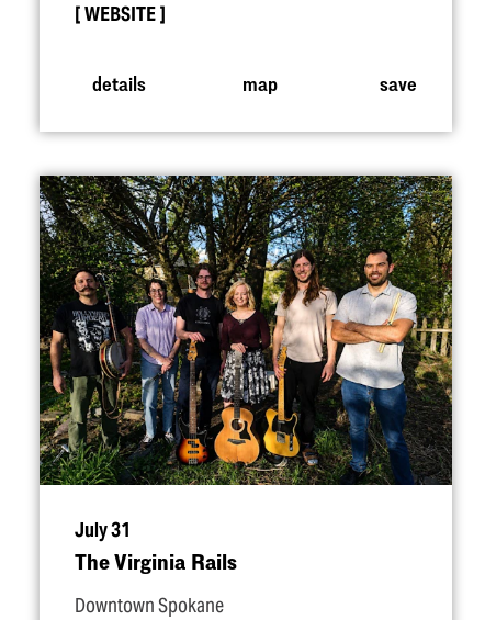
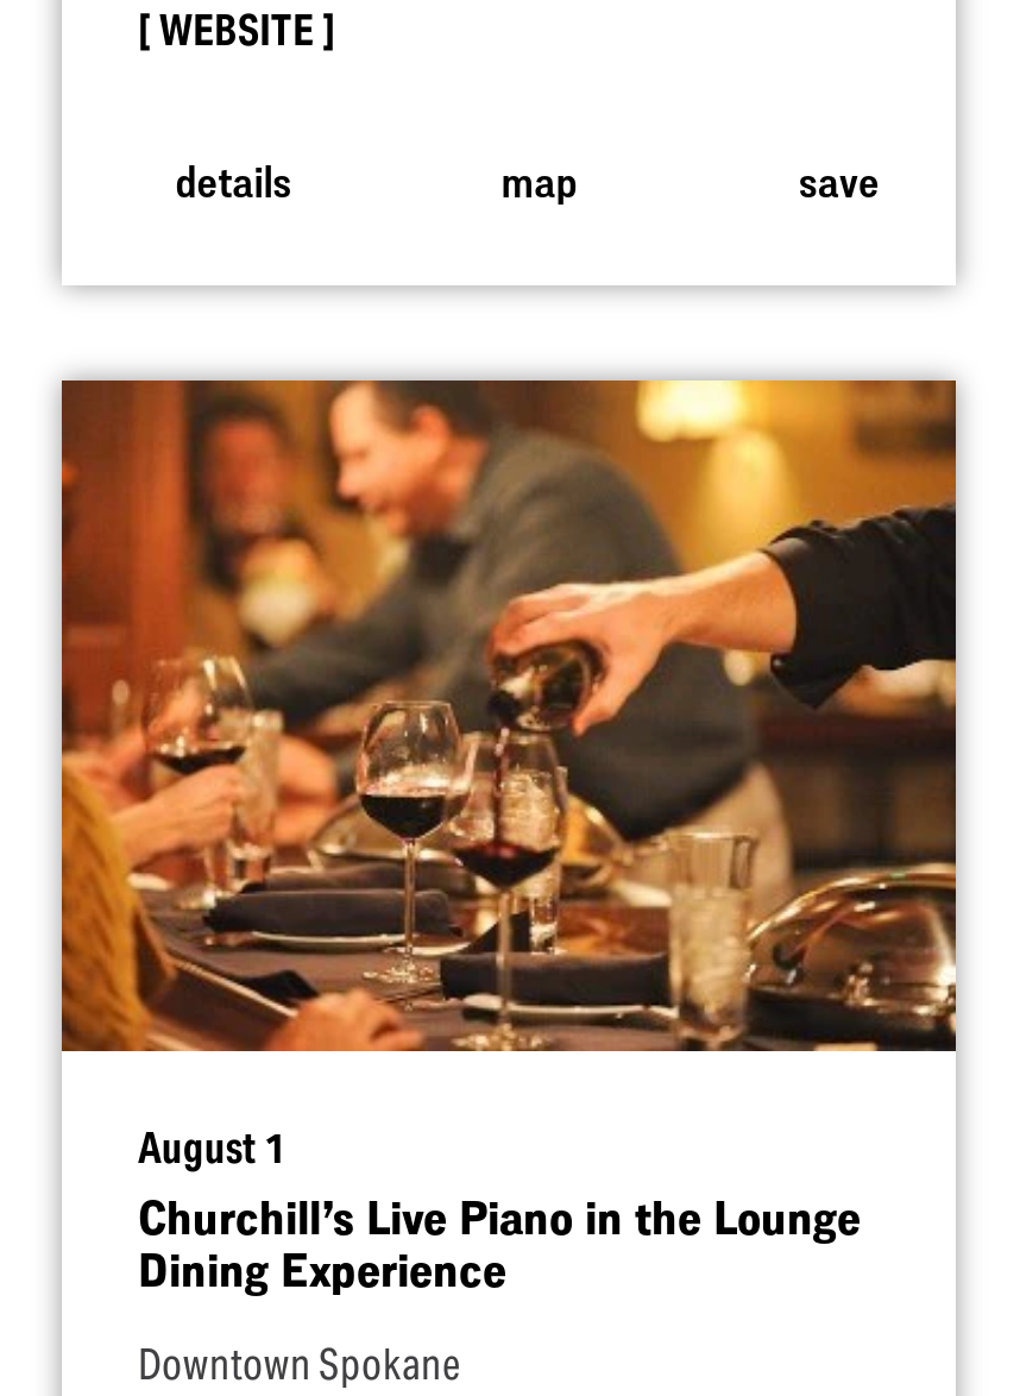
[38,174,453,574] [image] | July 31 | The Virginia Rails -> [59,378,958,1296] [image] | August 1 | Churchill’s Live Piano in the Lounge | Dining Experience

